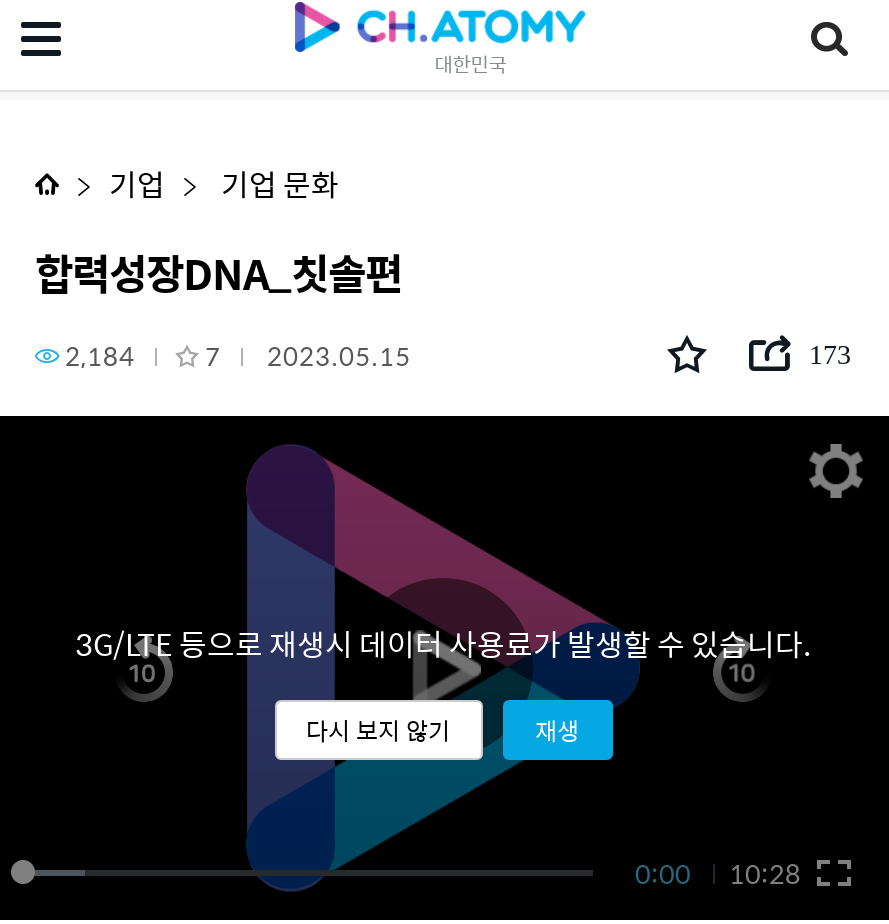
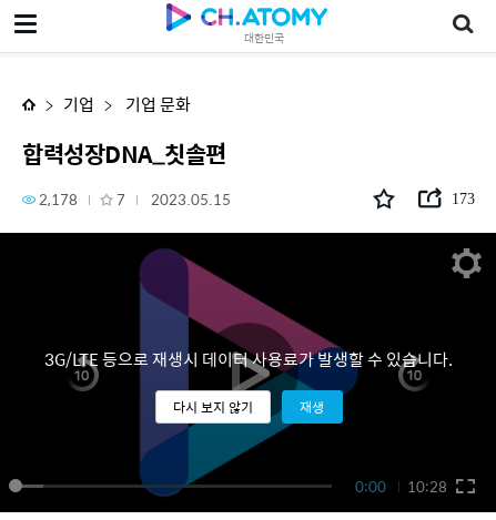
[65,334,411,376] 2,184 7 2023.05.15 -> [39,187,231,211] 2,178 7 2023.05.15

